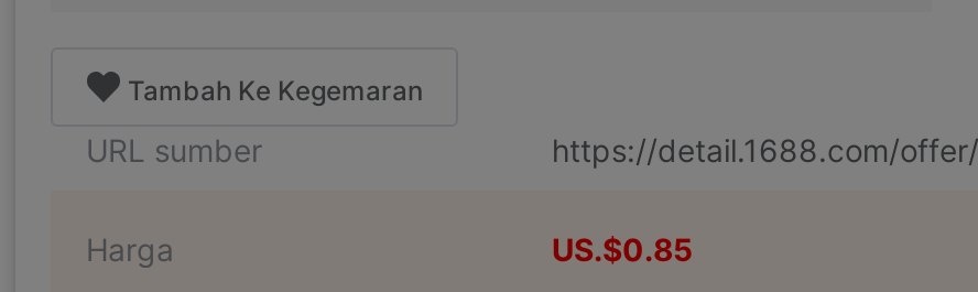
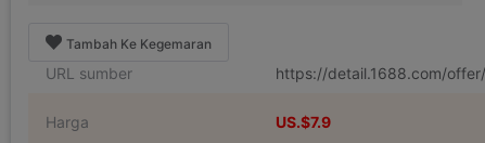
[552,230,693,268] US.$0.85 -> [275,113,330,131] US.$7.9

